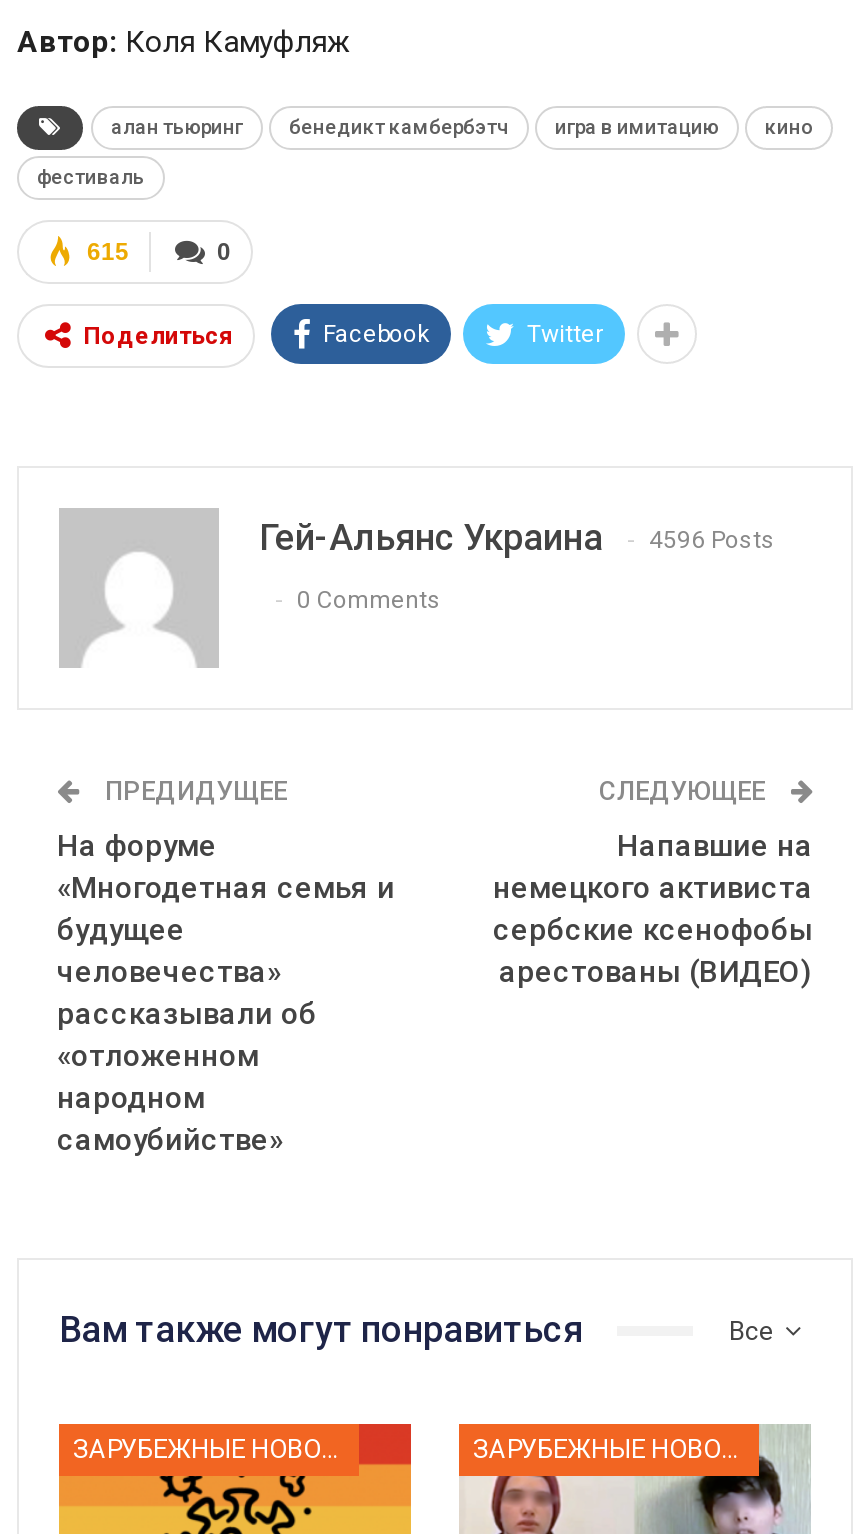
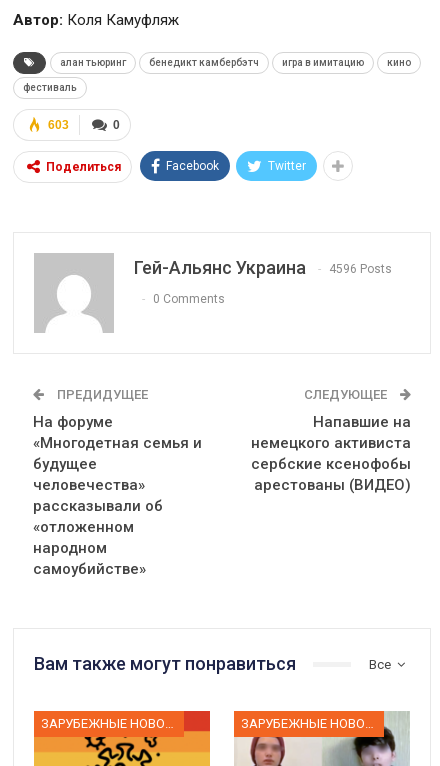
[87,238,129,266] 615 -> [48,118,69,132] 603

